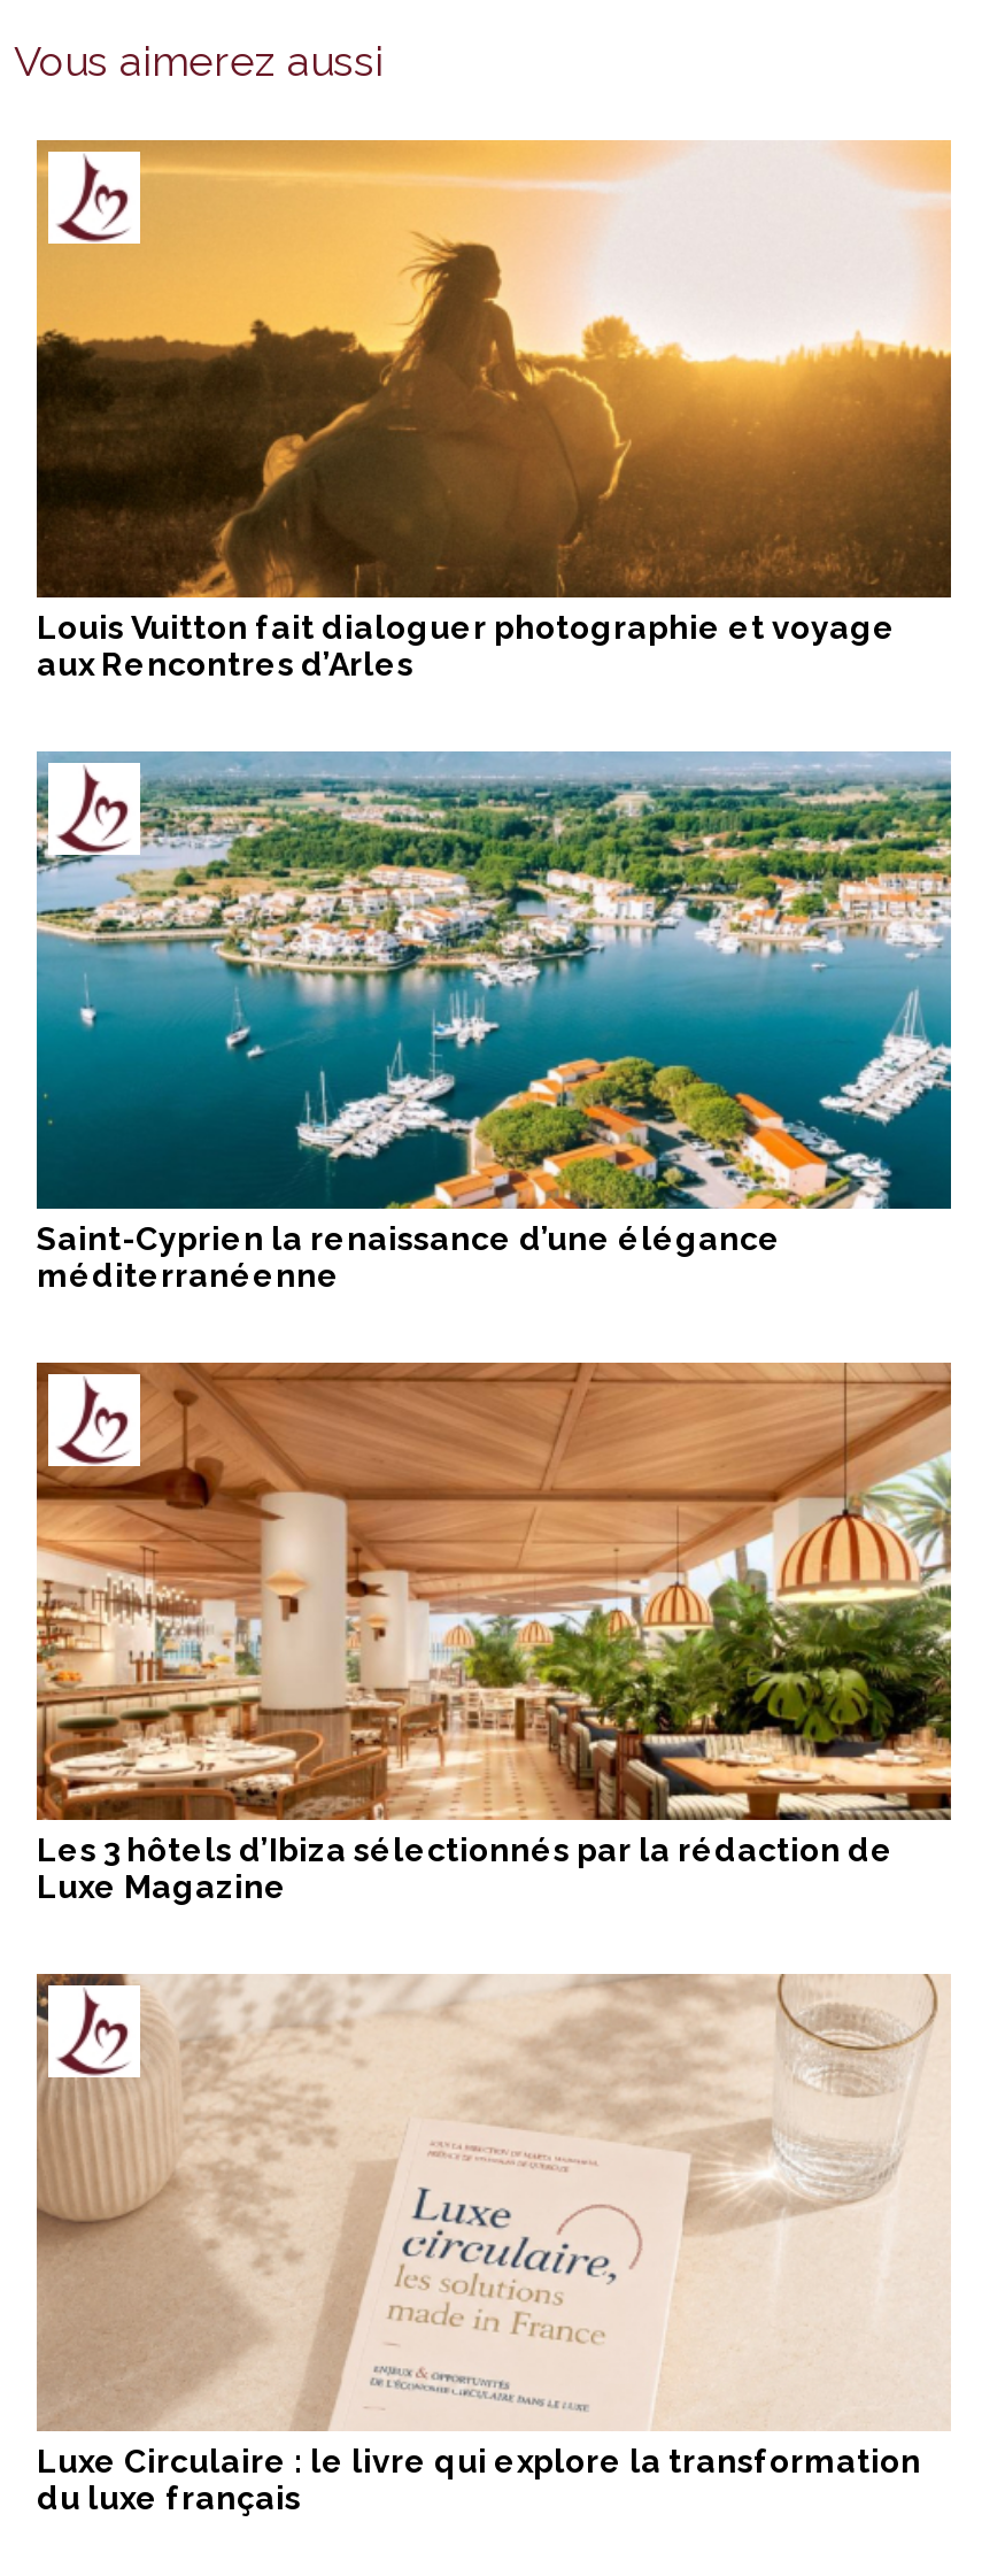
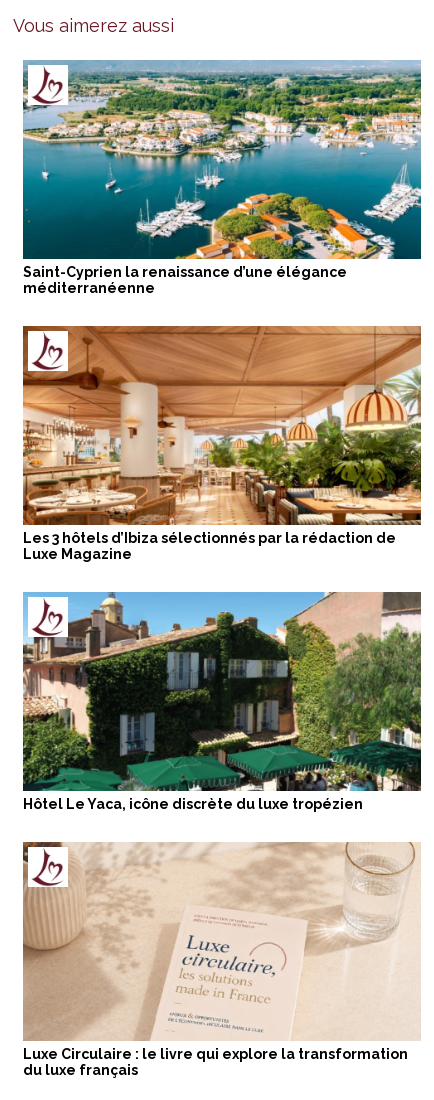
[34,138,953,682] [image] | Louis Vuitton fait dialoguer photographie et voyage | aux Rencontres d’Arles -> none
moved [32,751,956,1905] -> [21,60,423,562]: [image] | Saint-Cyprien la renaissance d’une élégance | méditerranéenne | Les 3 hôtels d’Ibiza sélectionnés par la rédaction de | Luxe Magazine
none -> [22,591,422,812] [image] | Hôtel Le Yaca, icône discrète du luxe tropézien

